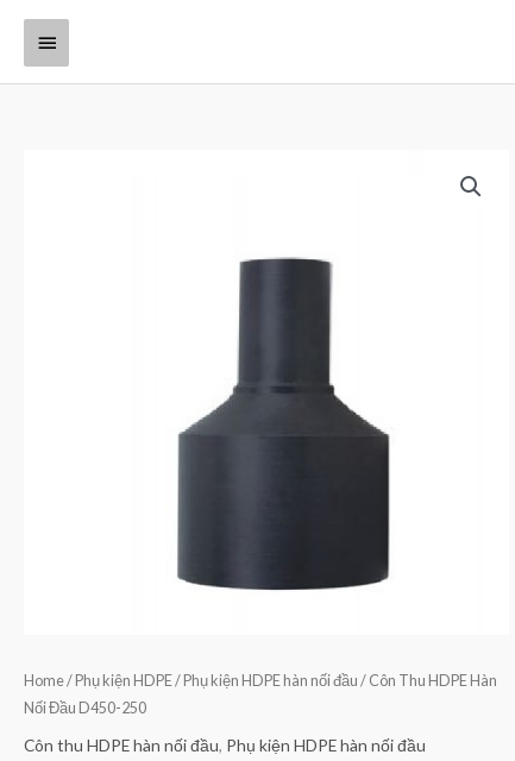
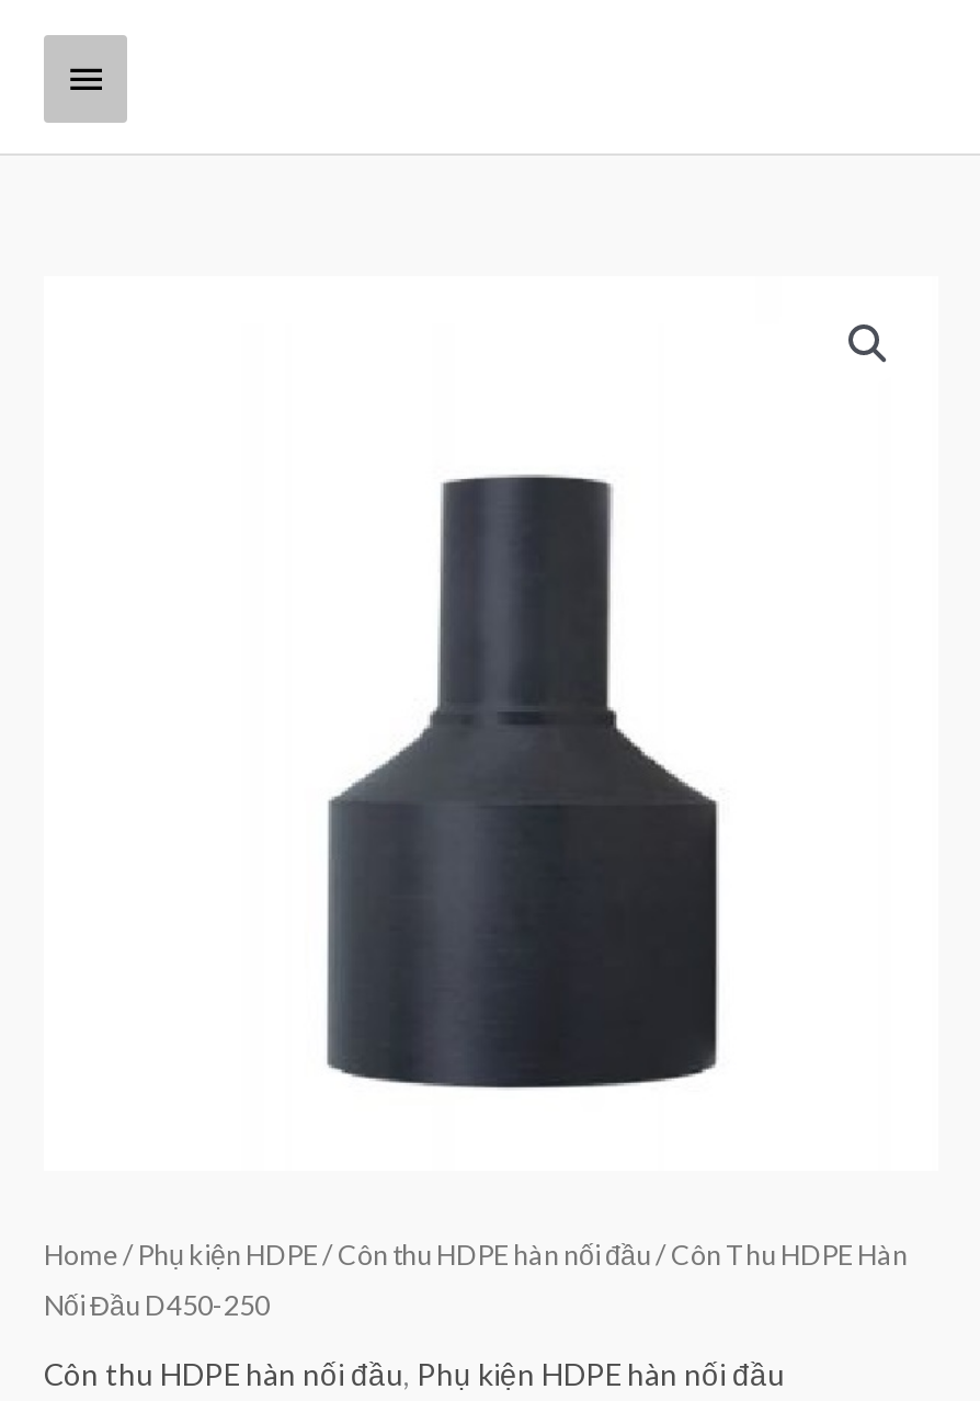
[24,672,497,690] Home / Phụ kiện HDPE/ Phụ kiện HDPE hàn nối đầu / Côn Thu HDPE Hàn -> [44,1239,908,1272] Home / Phụ kiện HDPE/ Côn thu HDPE hàn nối đầu / Côn Thu HDPE Hàn

